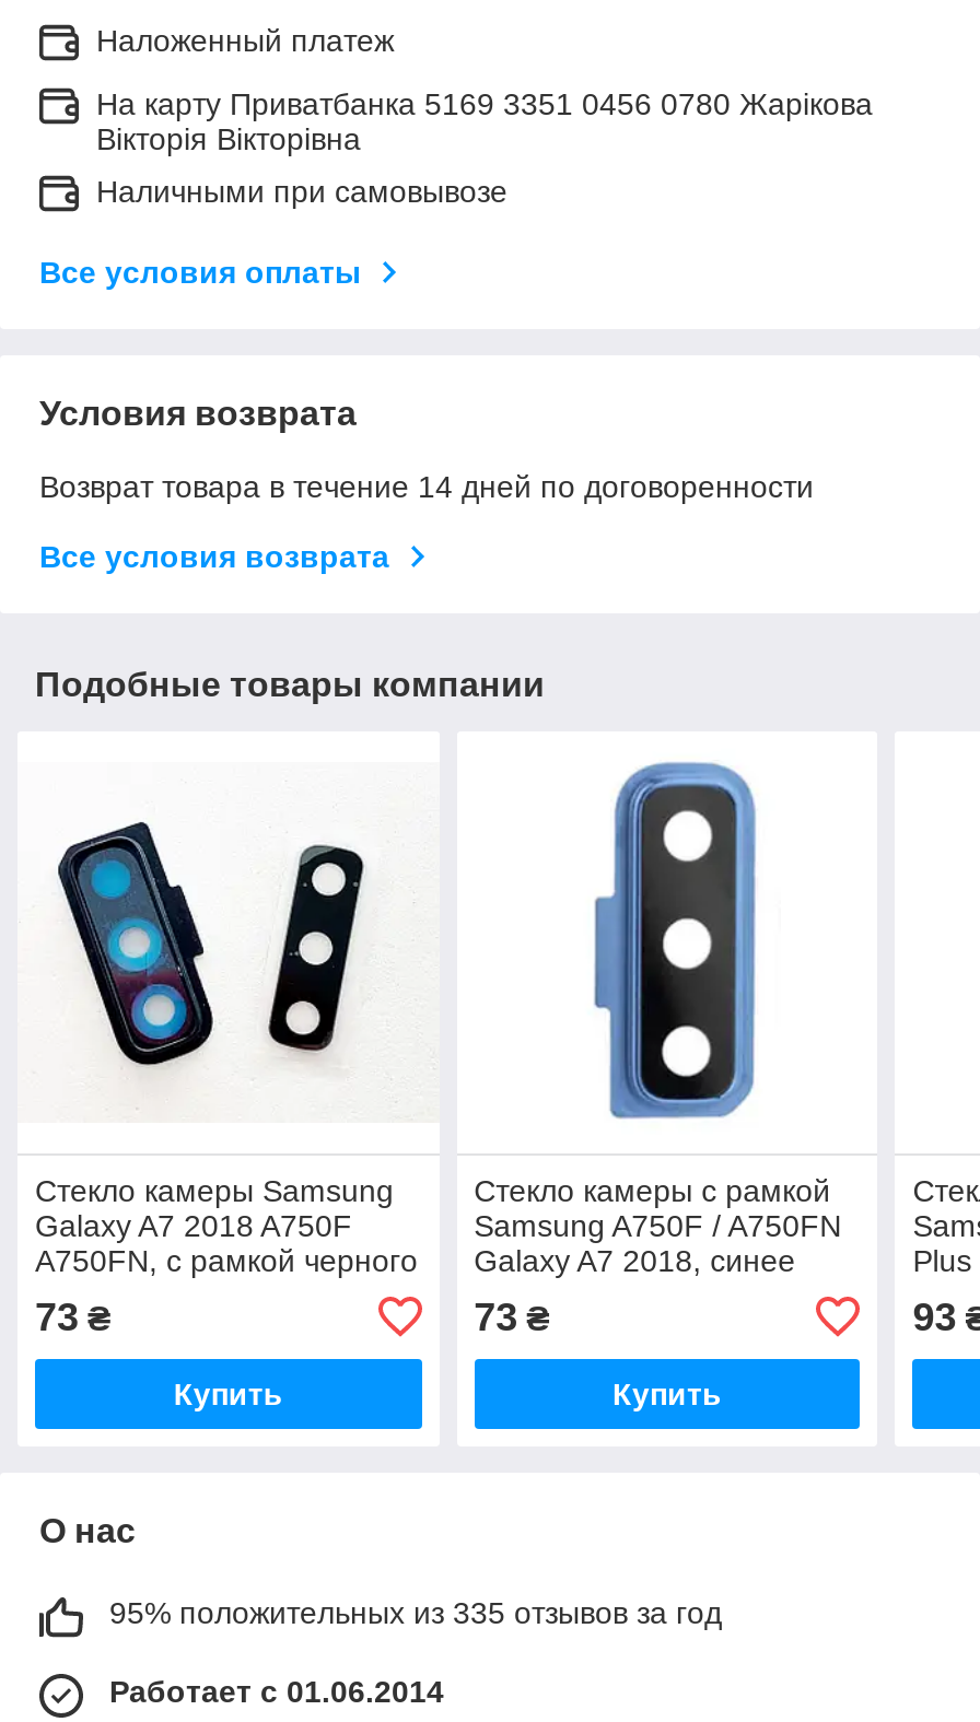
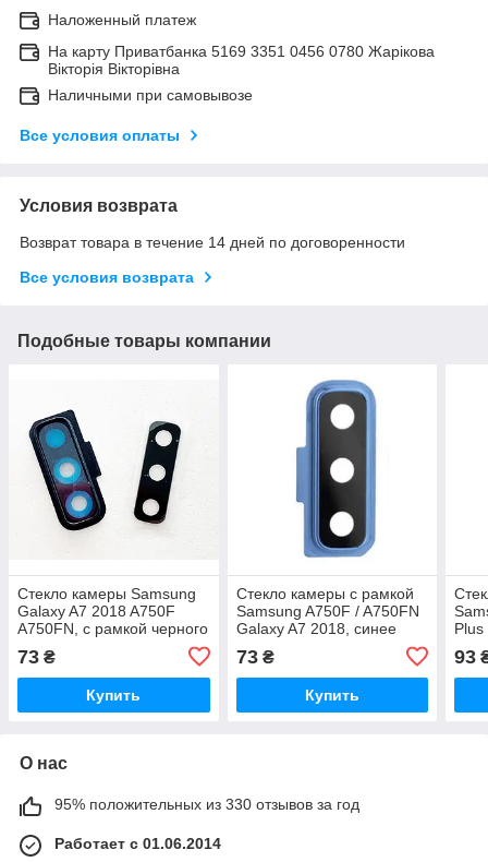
[109,1595,722,1630] 95% положительных из 335 отзывов за год -> [54,795,359,813] 95% положительных из 330 отзывов за год

